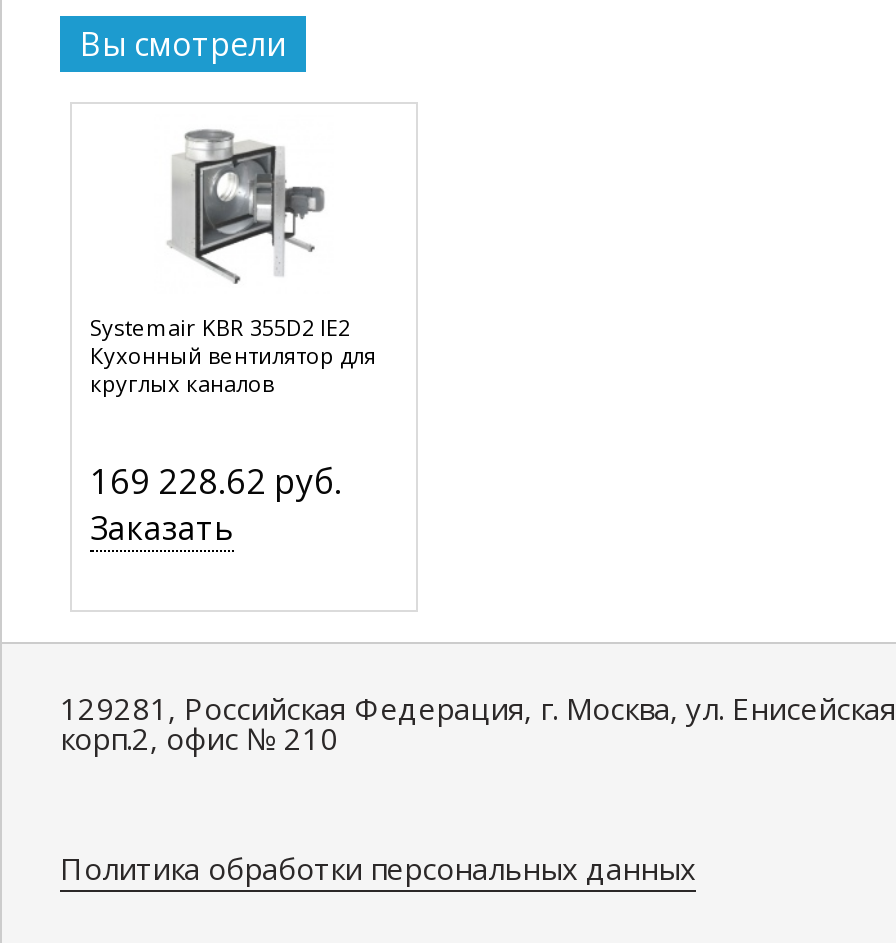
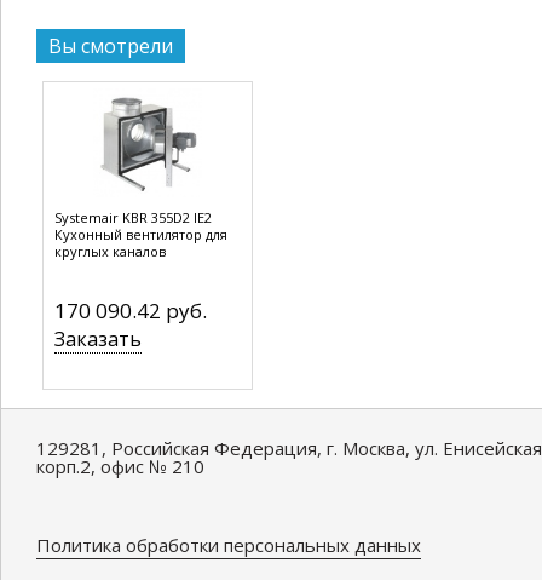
[90,458,342,504] 169 228.62 руб. -> [54,297,207,325] 170 090.42 руб.

